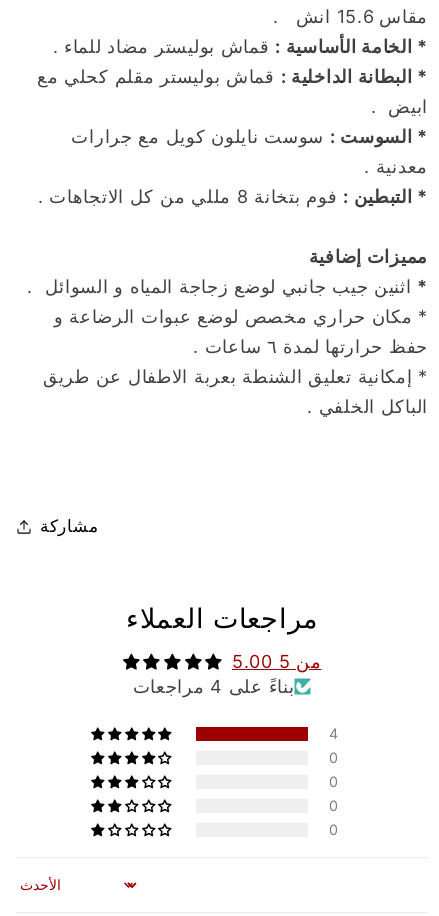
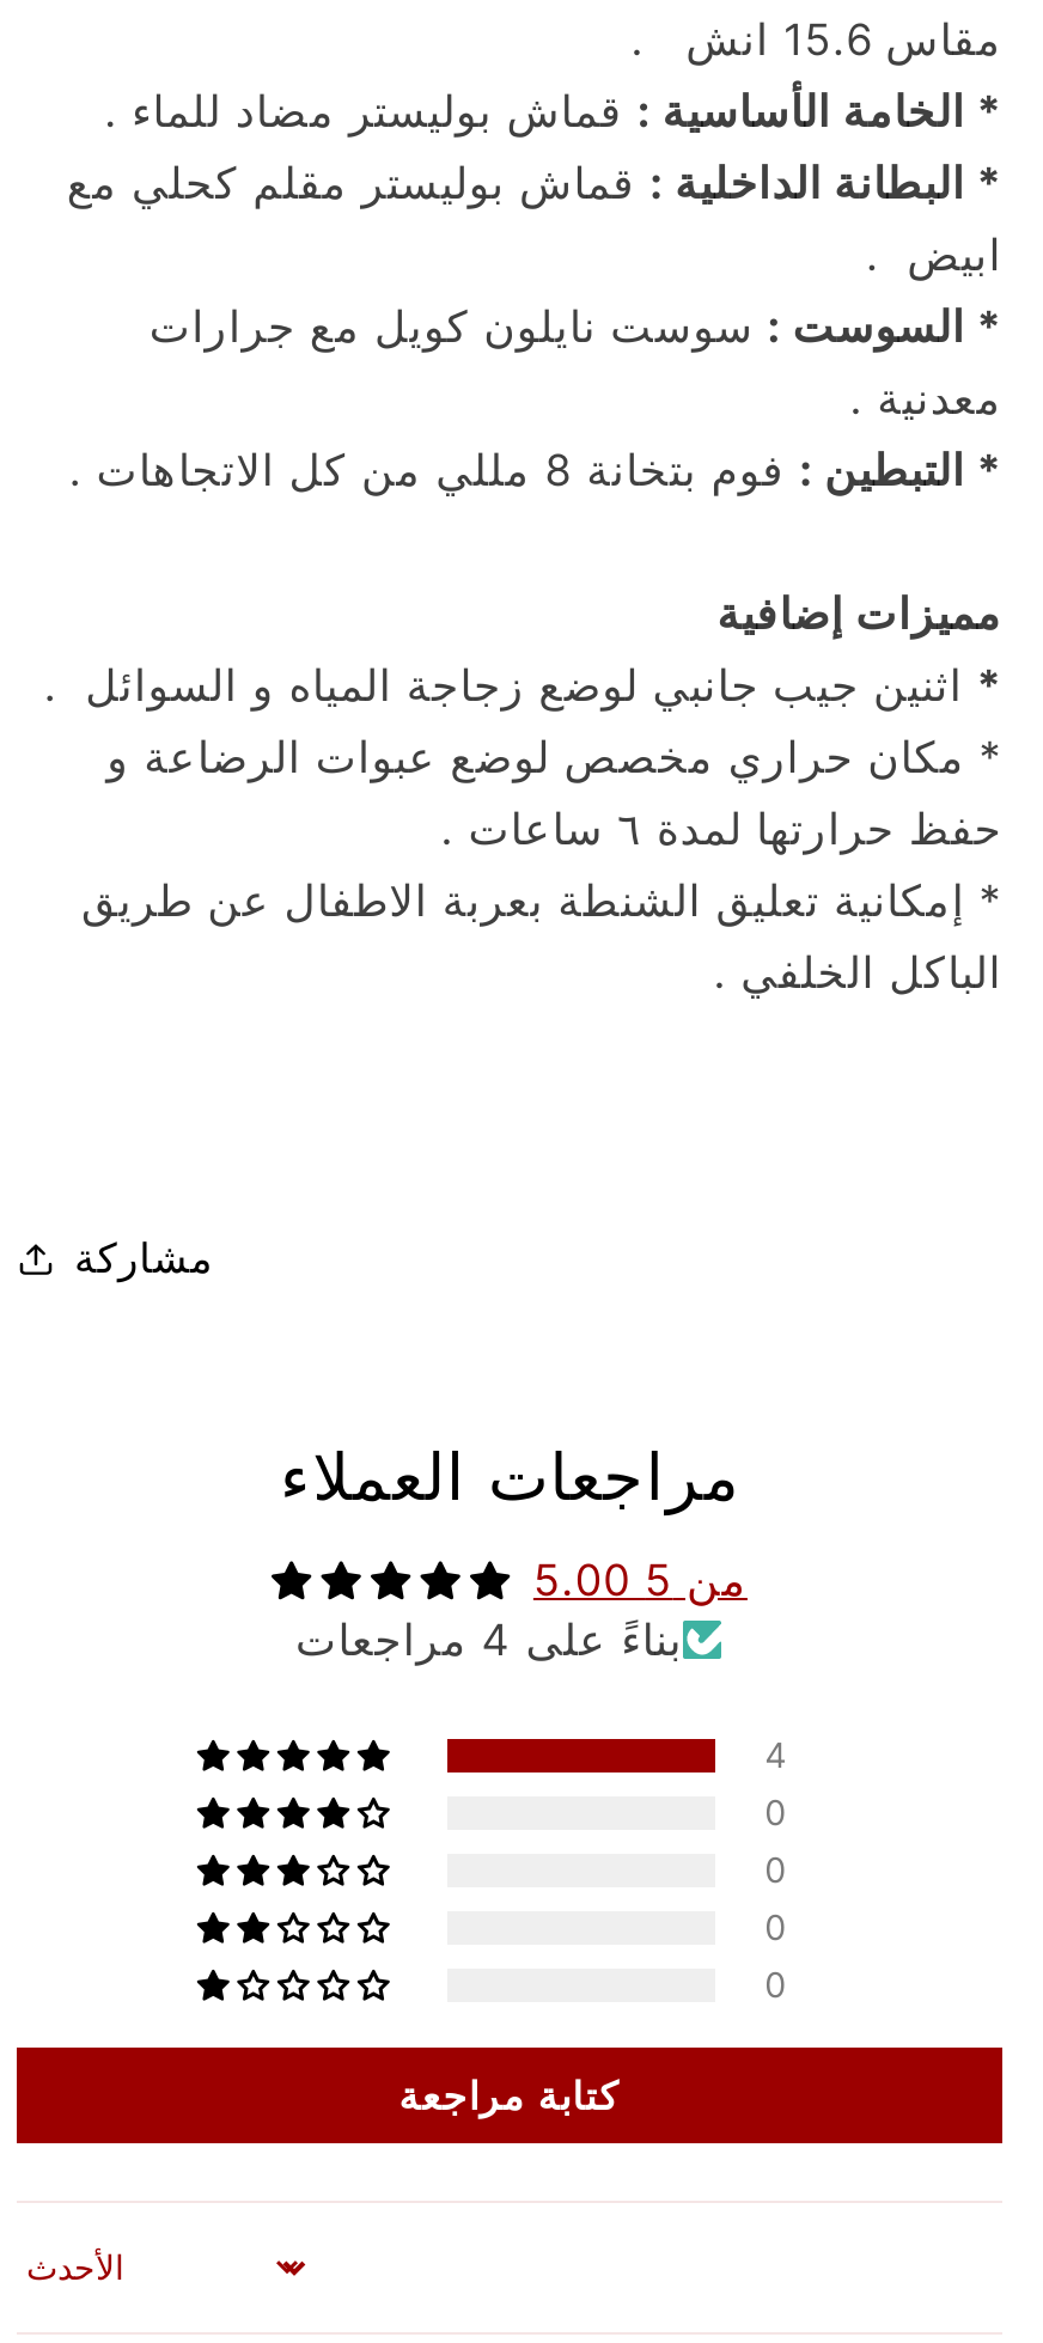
none -> [399,2073,620,2121] كتابة مراجعة

